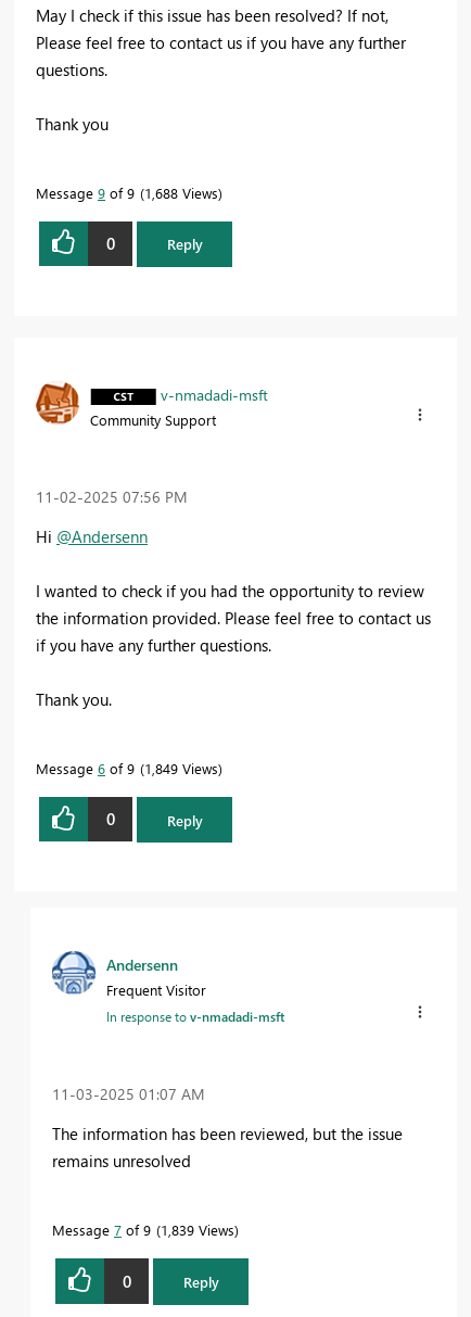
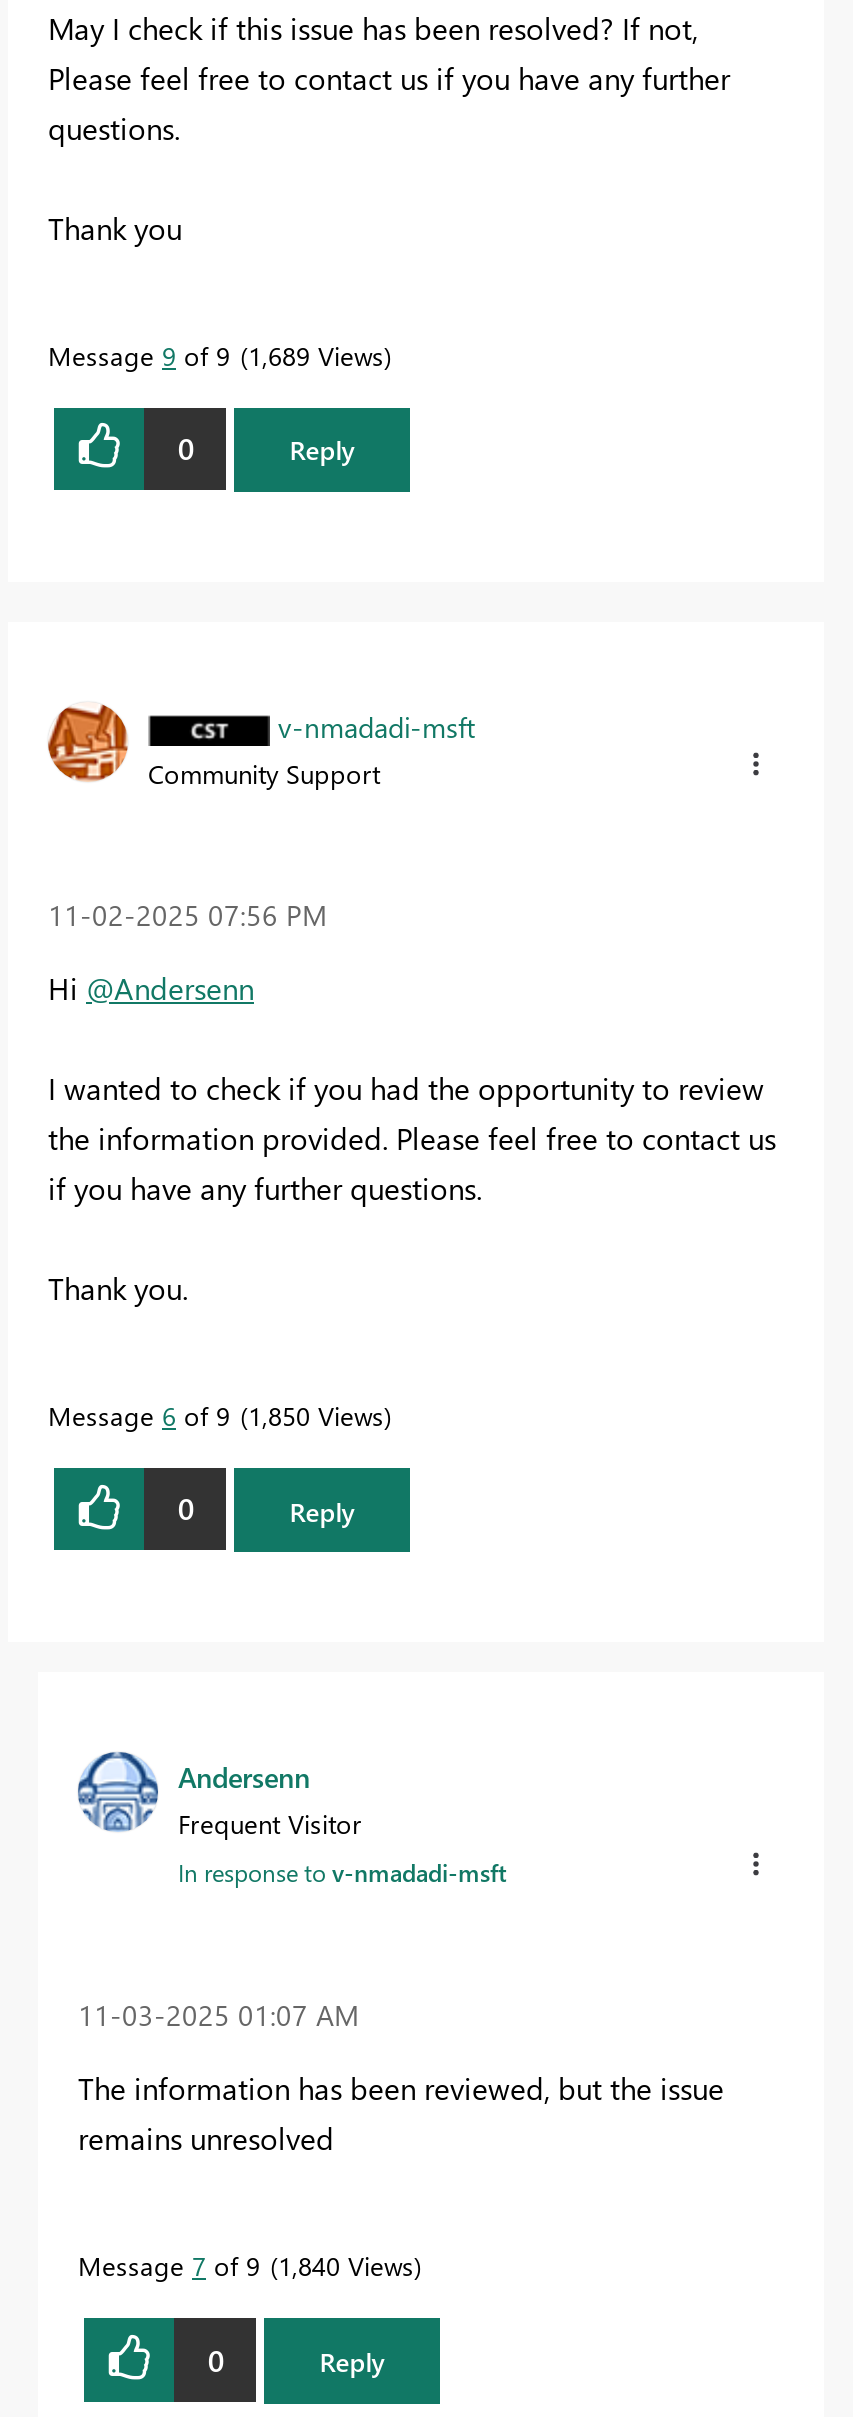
[36,183,218,201] Message 9 of 9 1,688 Views -> [48,337,384,371] Message 9 of 9 1,689 Views
[36,759,218,777] Message 6 of 9 1,849 Views -> [48,1398,384,1432] Message 6 of 9 1,850 Views
[52,1221,234,1239] Message 7 of 9 1,839 Views -> [78,2249,414,2283] Message 7 of 9 1,840 Views

